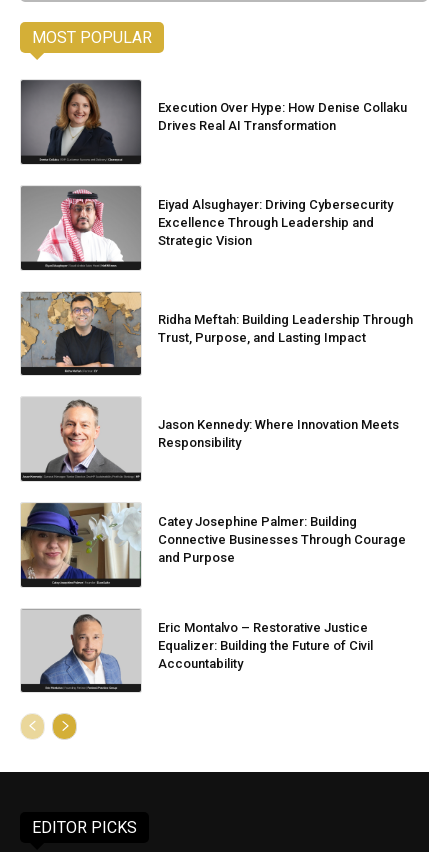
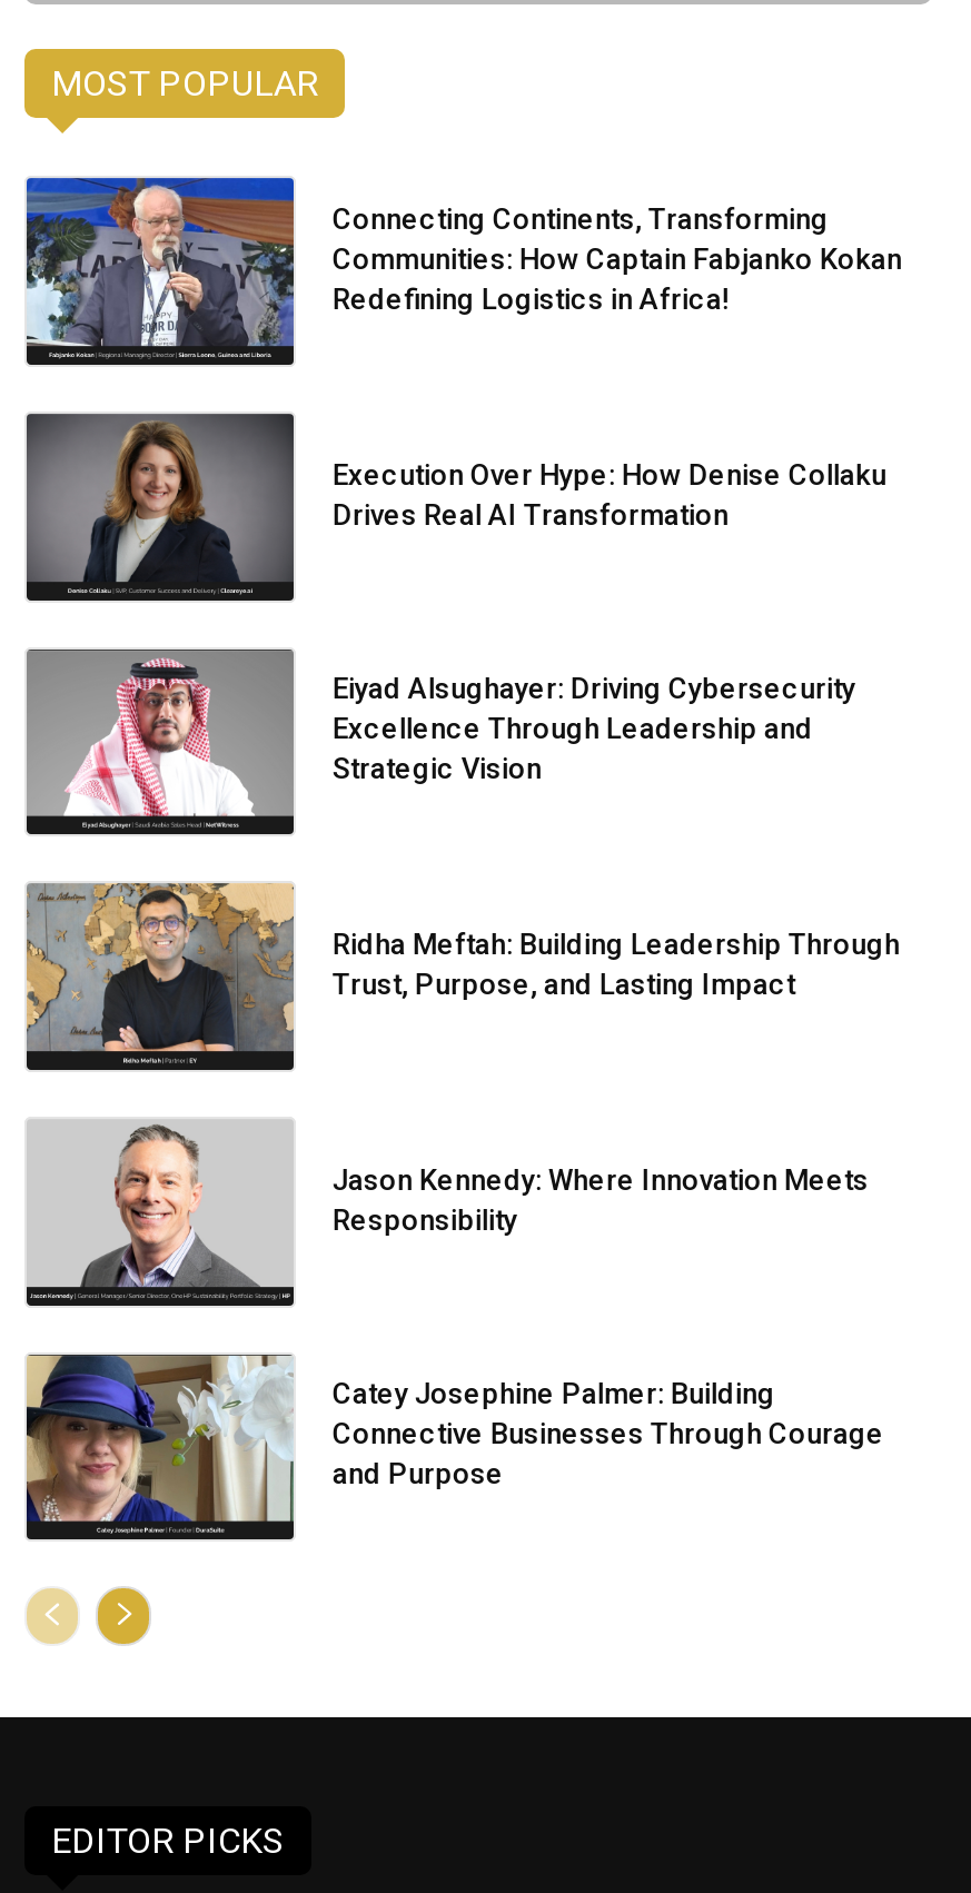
none -> [24,176,902,358] [image] | Connecting Continents, Transforming | Communities: How Captain Fabjanko Kokan | Redefining Logistics in Africa!
moved [20,79,413,565] -> [24,412,900,1492]: [image] | Execution Over Hype: How Denise Collaku | Drives Real AI Transformation | ... | Connective Businesses Through Courage | and Purpose
[21,610,373,689] [image] | Eric Montalvo – Restorative Justice | Equalizer: Building the Future of Civil | Accountability -> none

